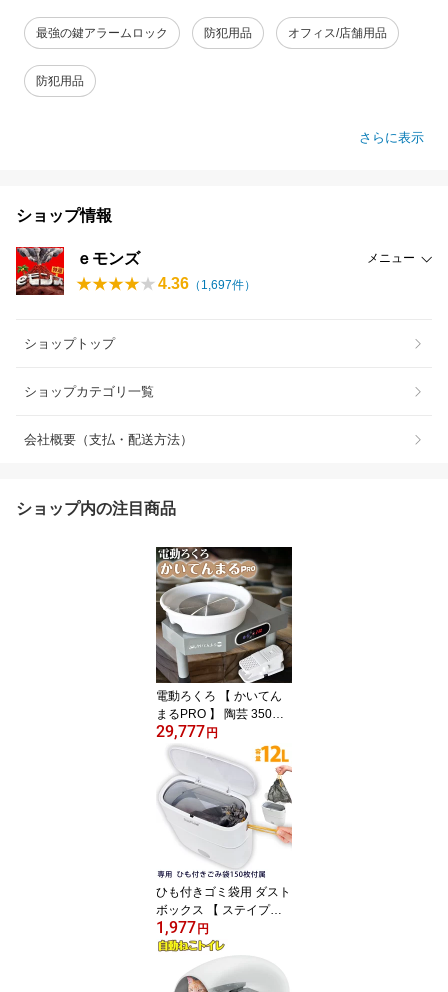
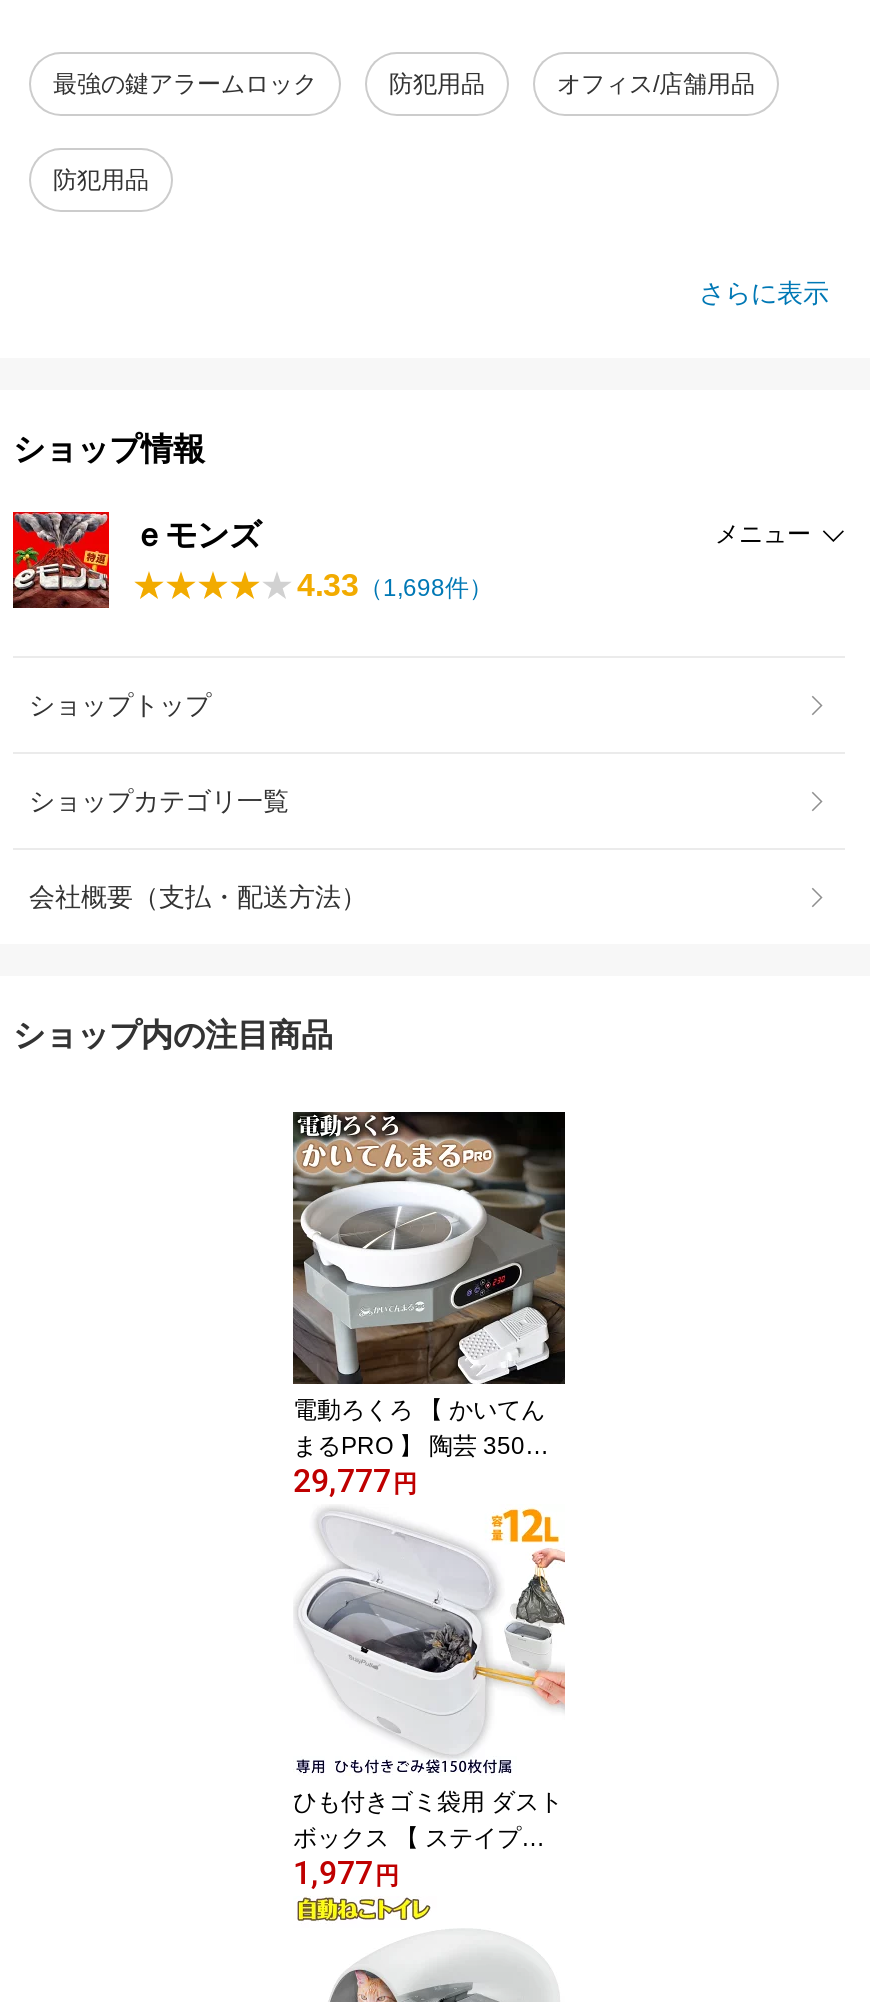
[158,275,256,292] 4.36（1,697件） -> [297,568,493,602] 4.33（1,698件）

